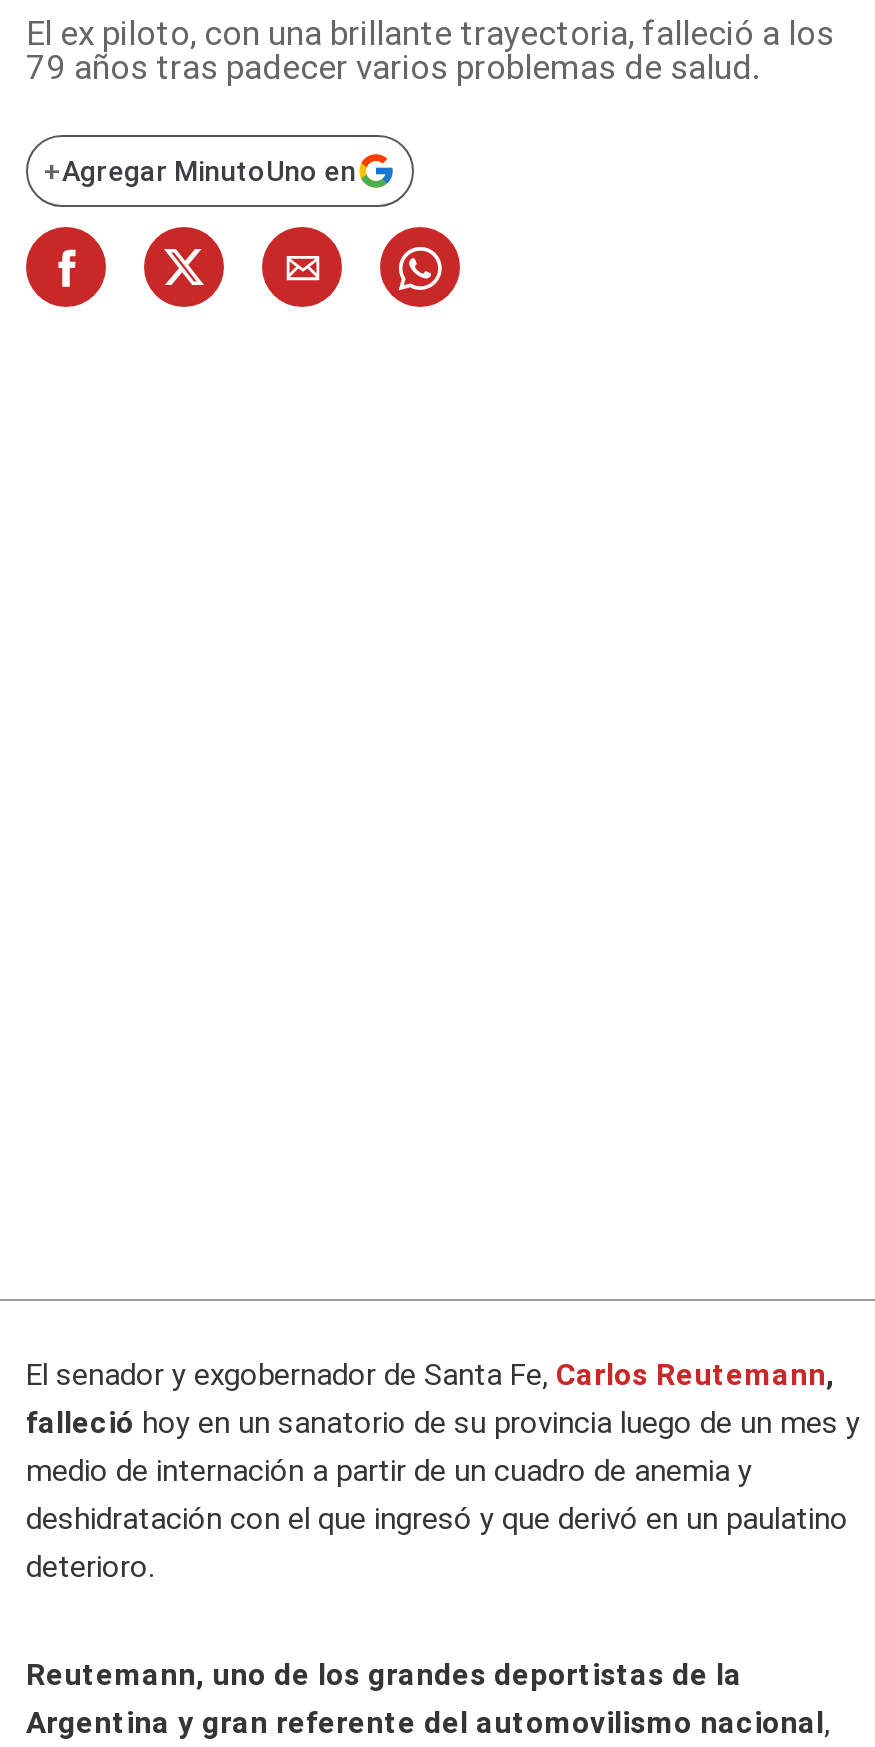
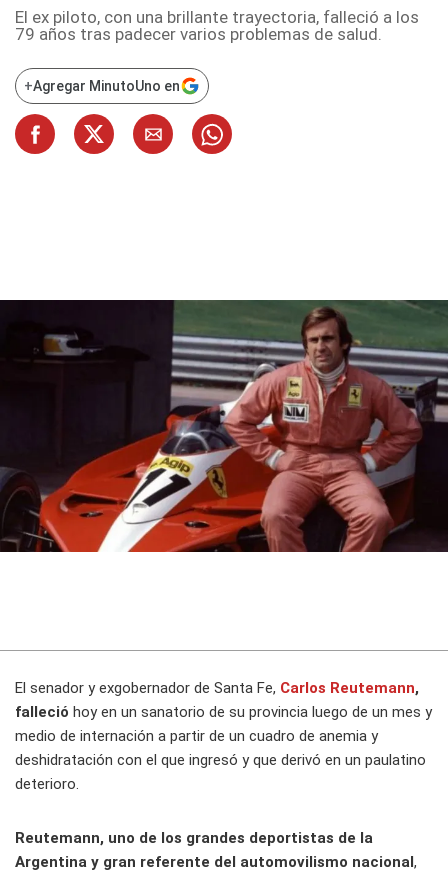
none -> [3,299,445,553] [image]

